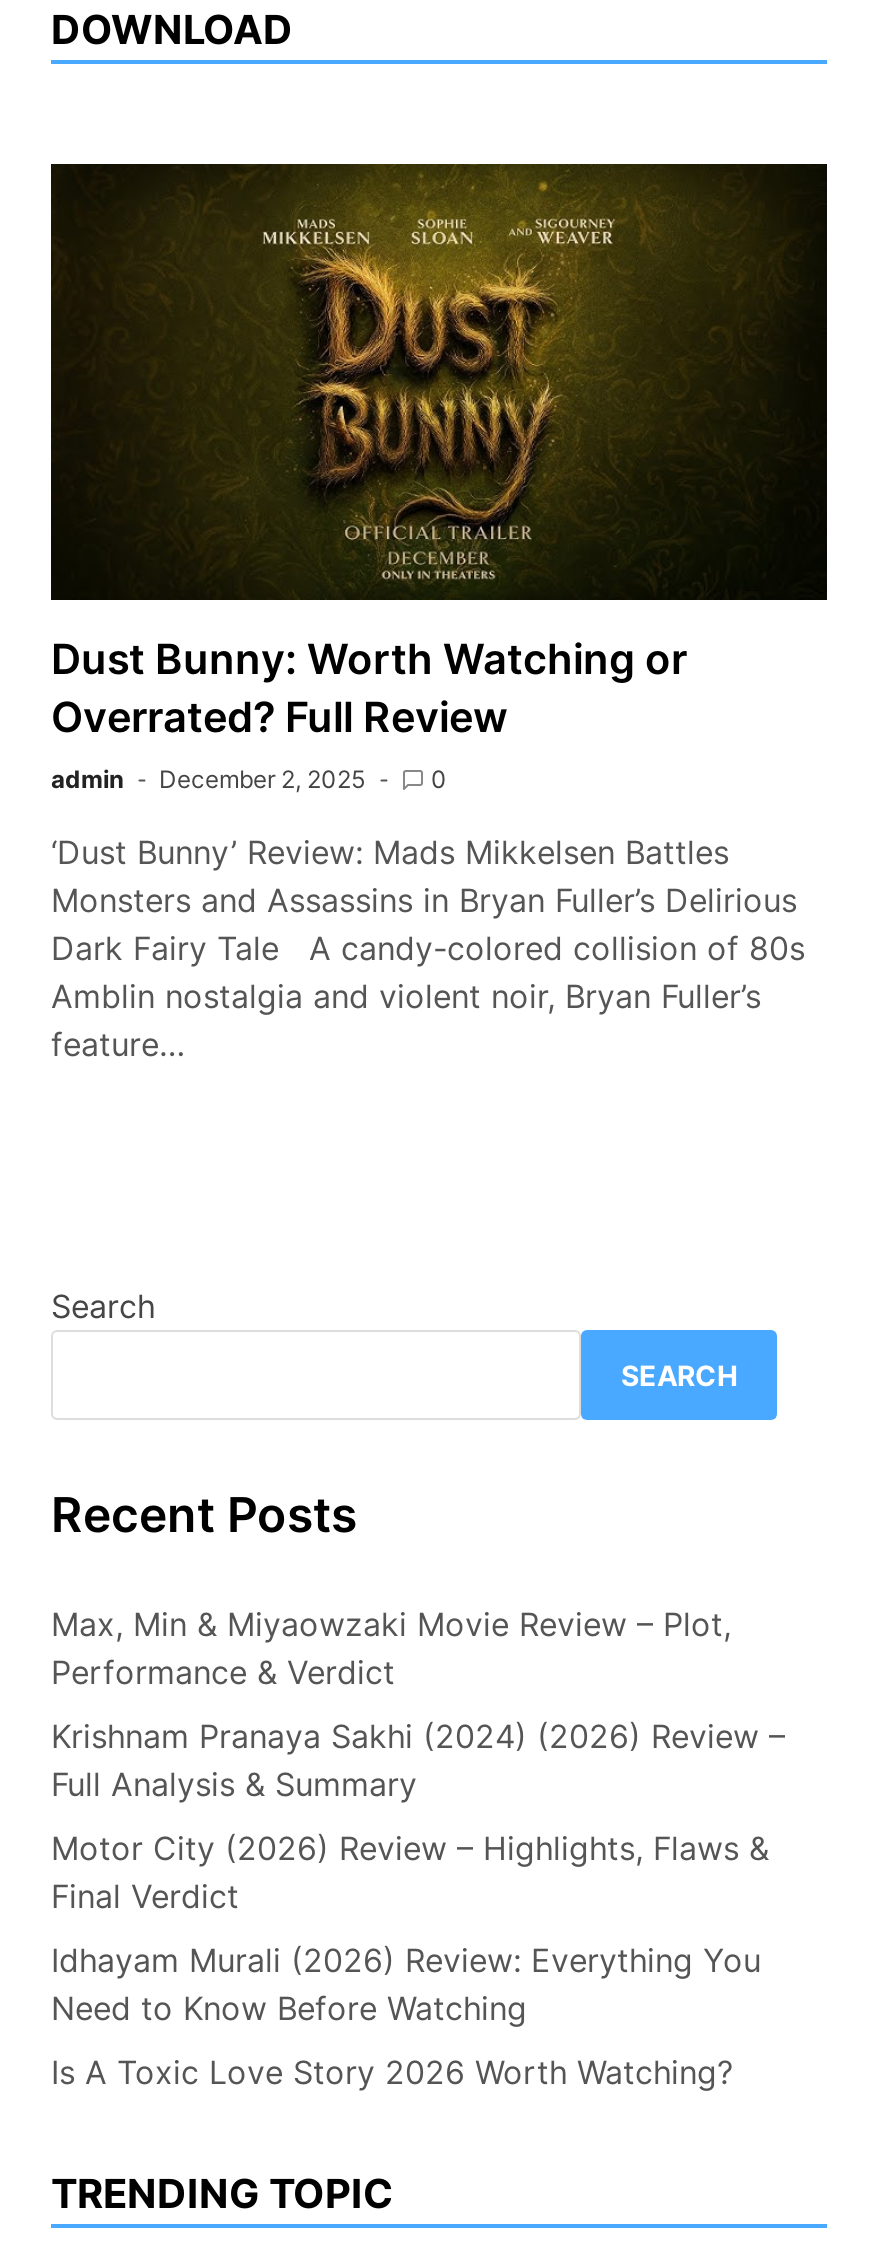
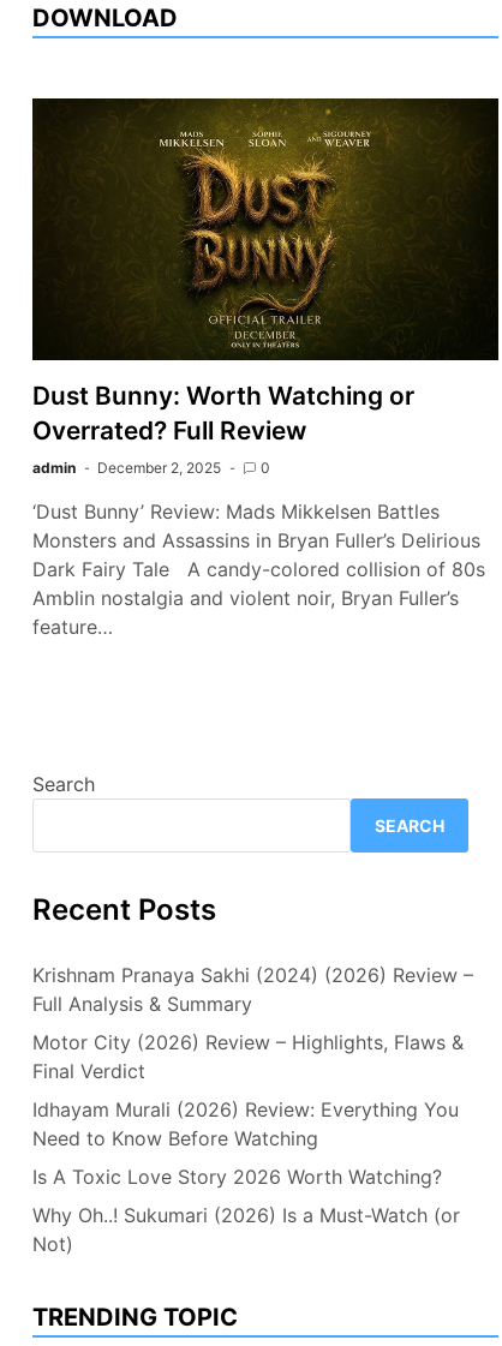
[51,1604,731,1692] Max, Min & Miyaowzaki Movie Review – Plot, | Performance & Verdict -> none
moved [51,1716,785,2092] -> [32,963,473,1189]: Krishnam Pranaya Sakhi (2024) (2026) Review – | Full Analysis & Summary | Motor City (2026) Review – Highlights, Flaws & | Final Verdict | Idhayam Murali (2026) Review: Everything You | Need to Know Before Watching | Is A Toxic Love Story 2026 Worth Watching?
none -> [32,1203,460,1256] Why Oh..! Sukumari (2026) Is a Must-Watch (or | Not)

